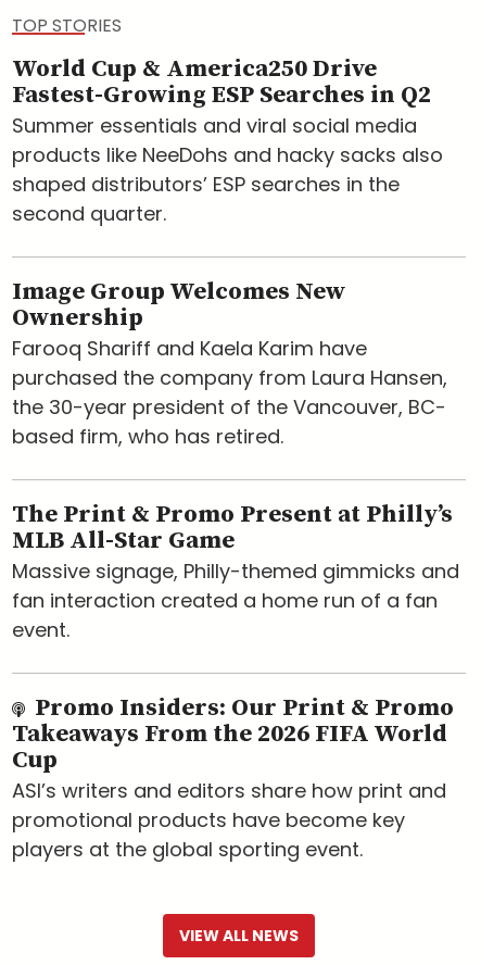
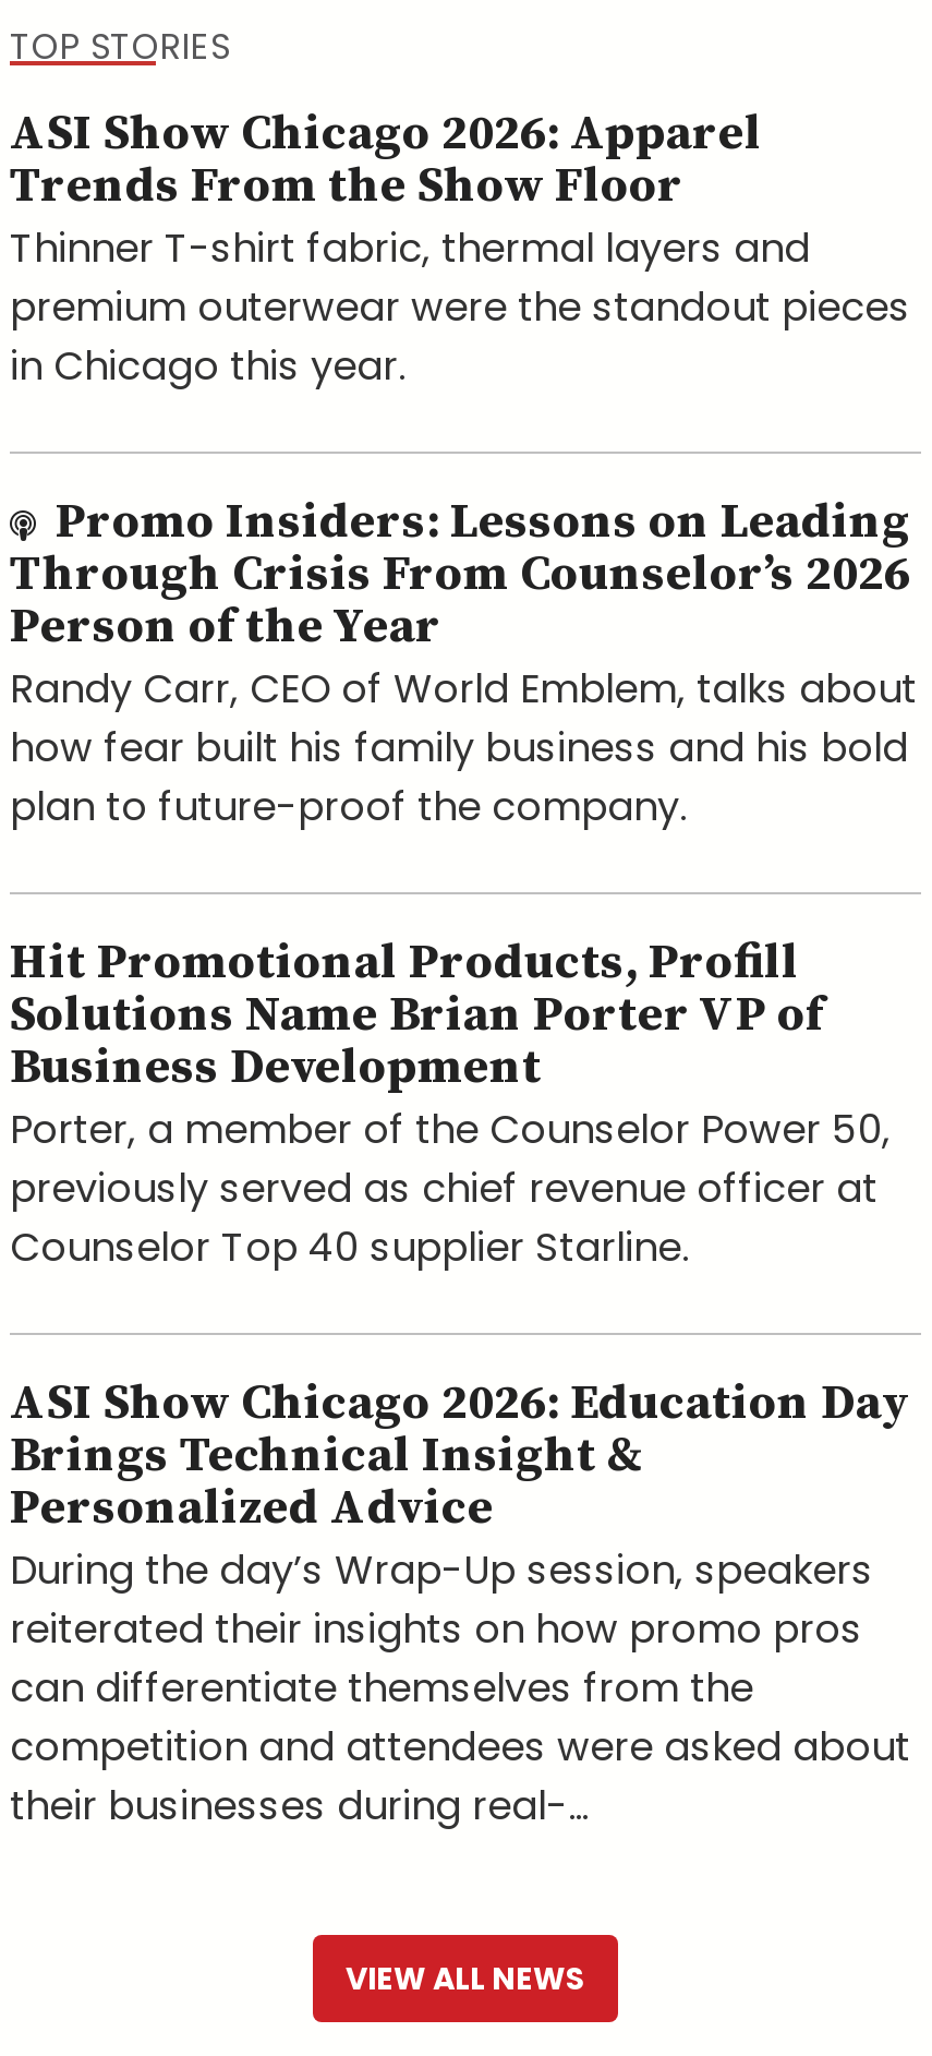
[12,53,443,227] World Cup & America250 Drive | Fastest-Growing ESP Searches in Q2 | Summer essentials and viral social media | products like NeeDohs and hacky sacks also | shaped distributors’ ESP searches in the | second quarter. -> [10,103,910,393] ASI Show Chicago 2026: Apparel | Trends From the Show Floor | Thinner T-shirt fabric, thermal layers and | premium outerwear were the standout pieces | in Chicago this year.
[12,276,447,450] Image Group Welcomes New | Ownership | Farooq Shariff and Kaela Karim have | purchased the company from Laura Hansen, | the 30-year president of the Vancouver, BC- | based firm, who has retired. -> [10,491,917,834] Promo Insiders: Lessons on Leading | Through Crisis From Counselor’s 2026 | Person of the Year | Randy Carr, CEO of World Emblem, talks about | how fear built his family business and his bold | plan to future-proof the company.
[12,499,459,643] The Print & Promo Present at Philly’s | MLB All-Star Game | Massive signage, Philly-themed gimmicks and | fan interaction created a home run of a fan | event. -> [10,932,891,1274] Hit Promotional Products, Profill | Solutions Name Brian Porter VP of | Business Development | Porter, a member of the Counselor Power 50, | previously served as chief revenue officer at | Counselor Top 40 supplier Starline.
[12,692,454,863] Promo Insiders: Our Print & Promo | Takeaways From the 2026 FIFA World | Cup | ASI’s writers and editors share how print and | promotional products have become key | players at the global sporting event. -> [10,1372,910,1833] ASI Show Chicago 2026: Education Day | Brings Technical Insight & | Personalized Advice | During the day’s Wrap-Up session, speakers | reiterated their insights on how promo pros | can differentiate themselves from the | competition and attendees were asked about | their businesses during real-...

